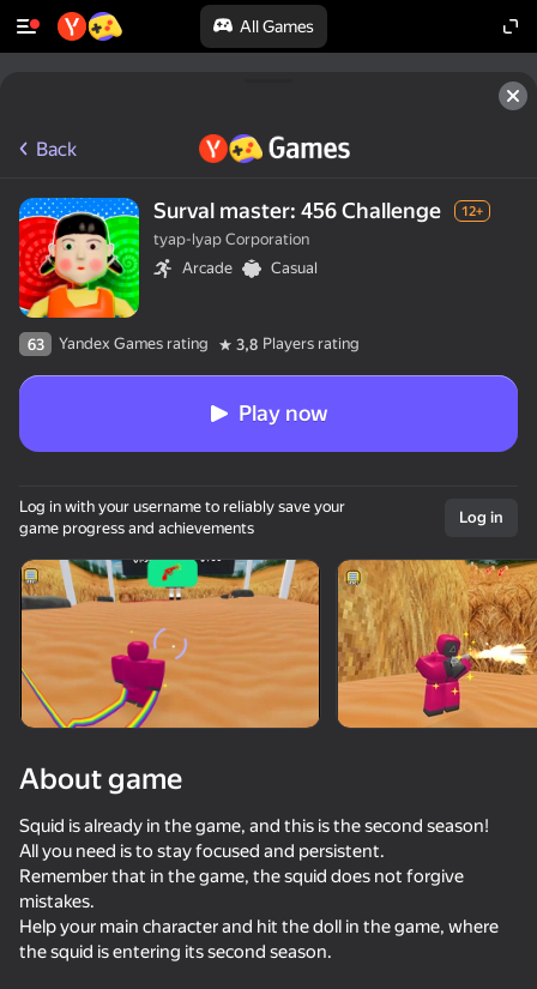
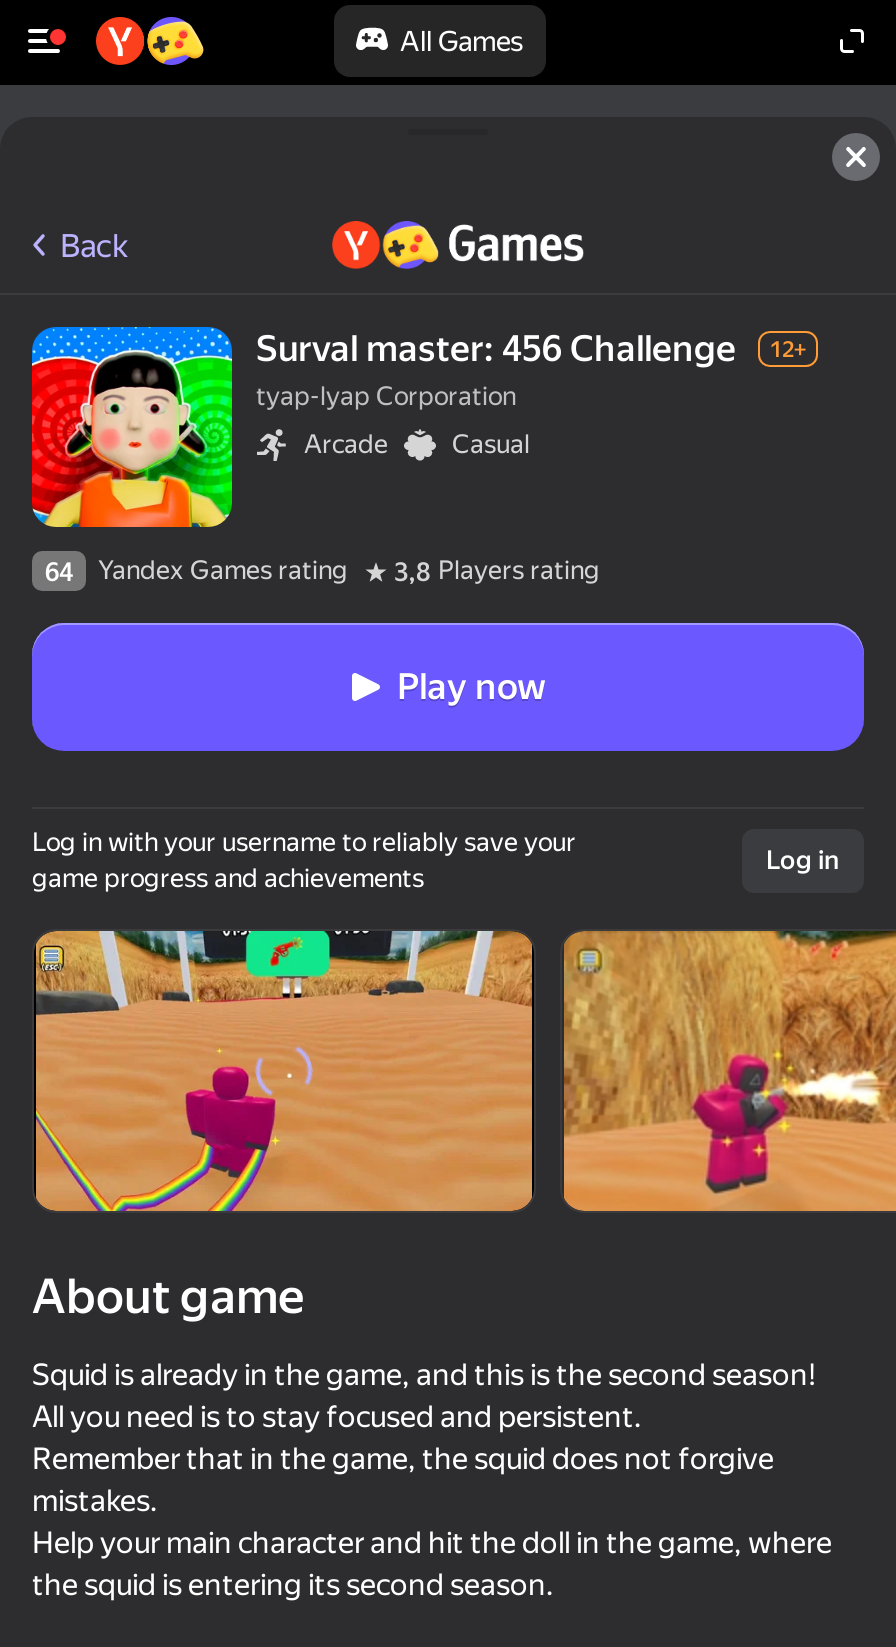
[27,334,360,353] 63 Yandex Games rating 3,8 Players rating -> [45,555,600,586] 64 Yandex Games rating 3,8 Players rating

